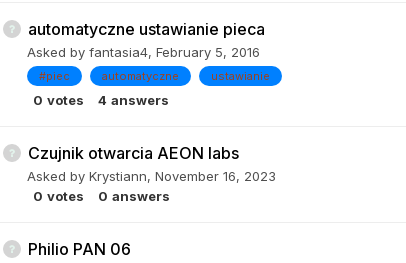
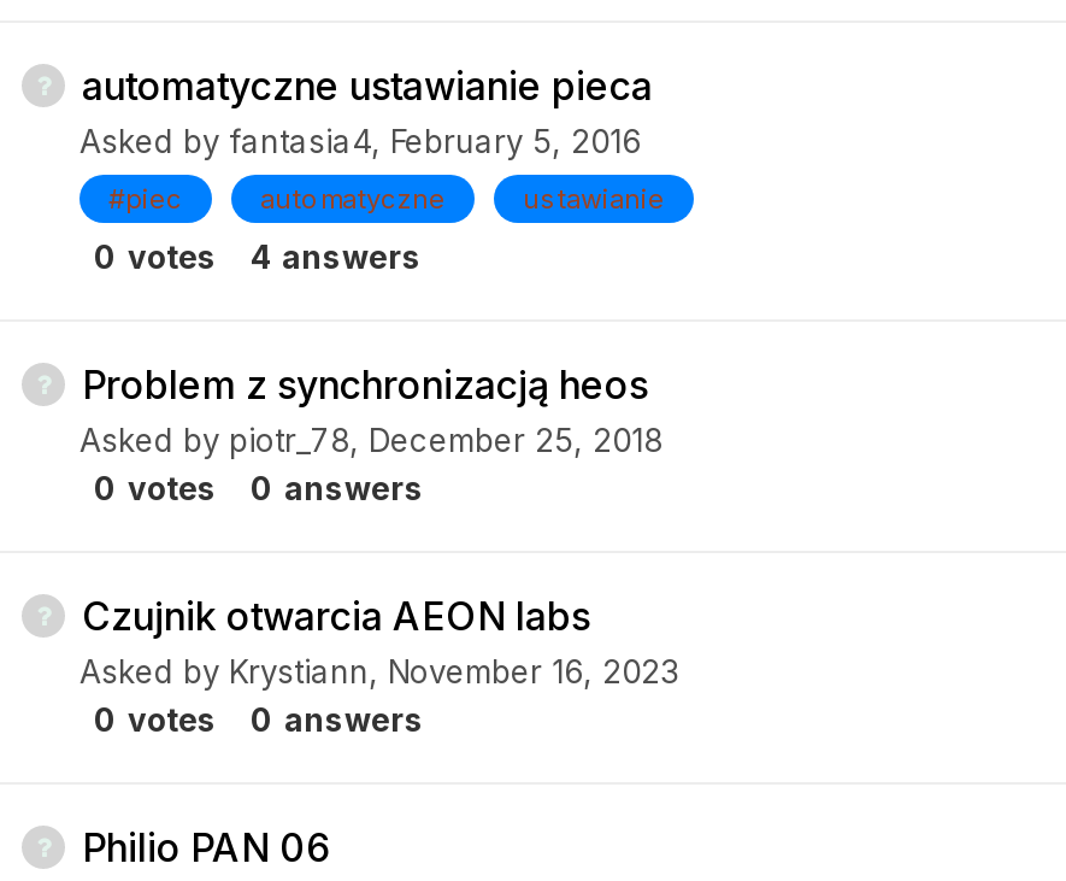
none -> [79,361,662,508] Problem z synchronizacją heos | Asked by piotr_78, December 25, 2018 | 0 votes | 0 answers

